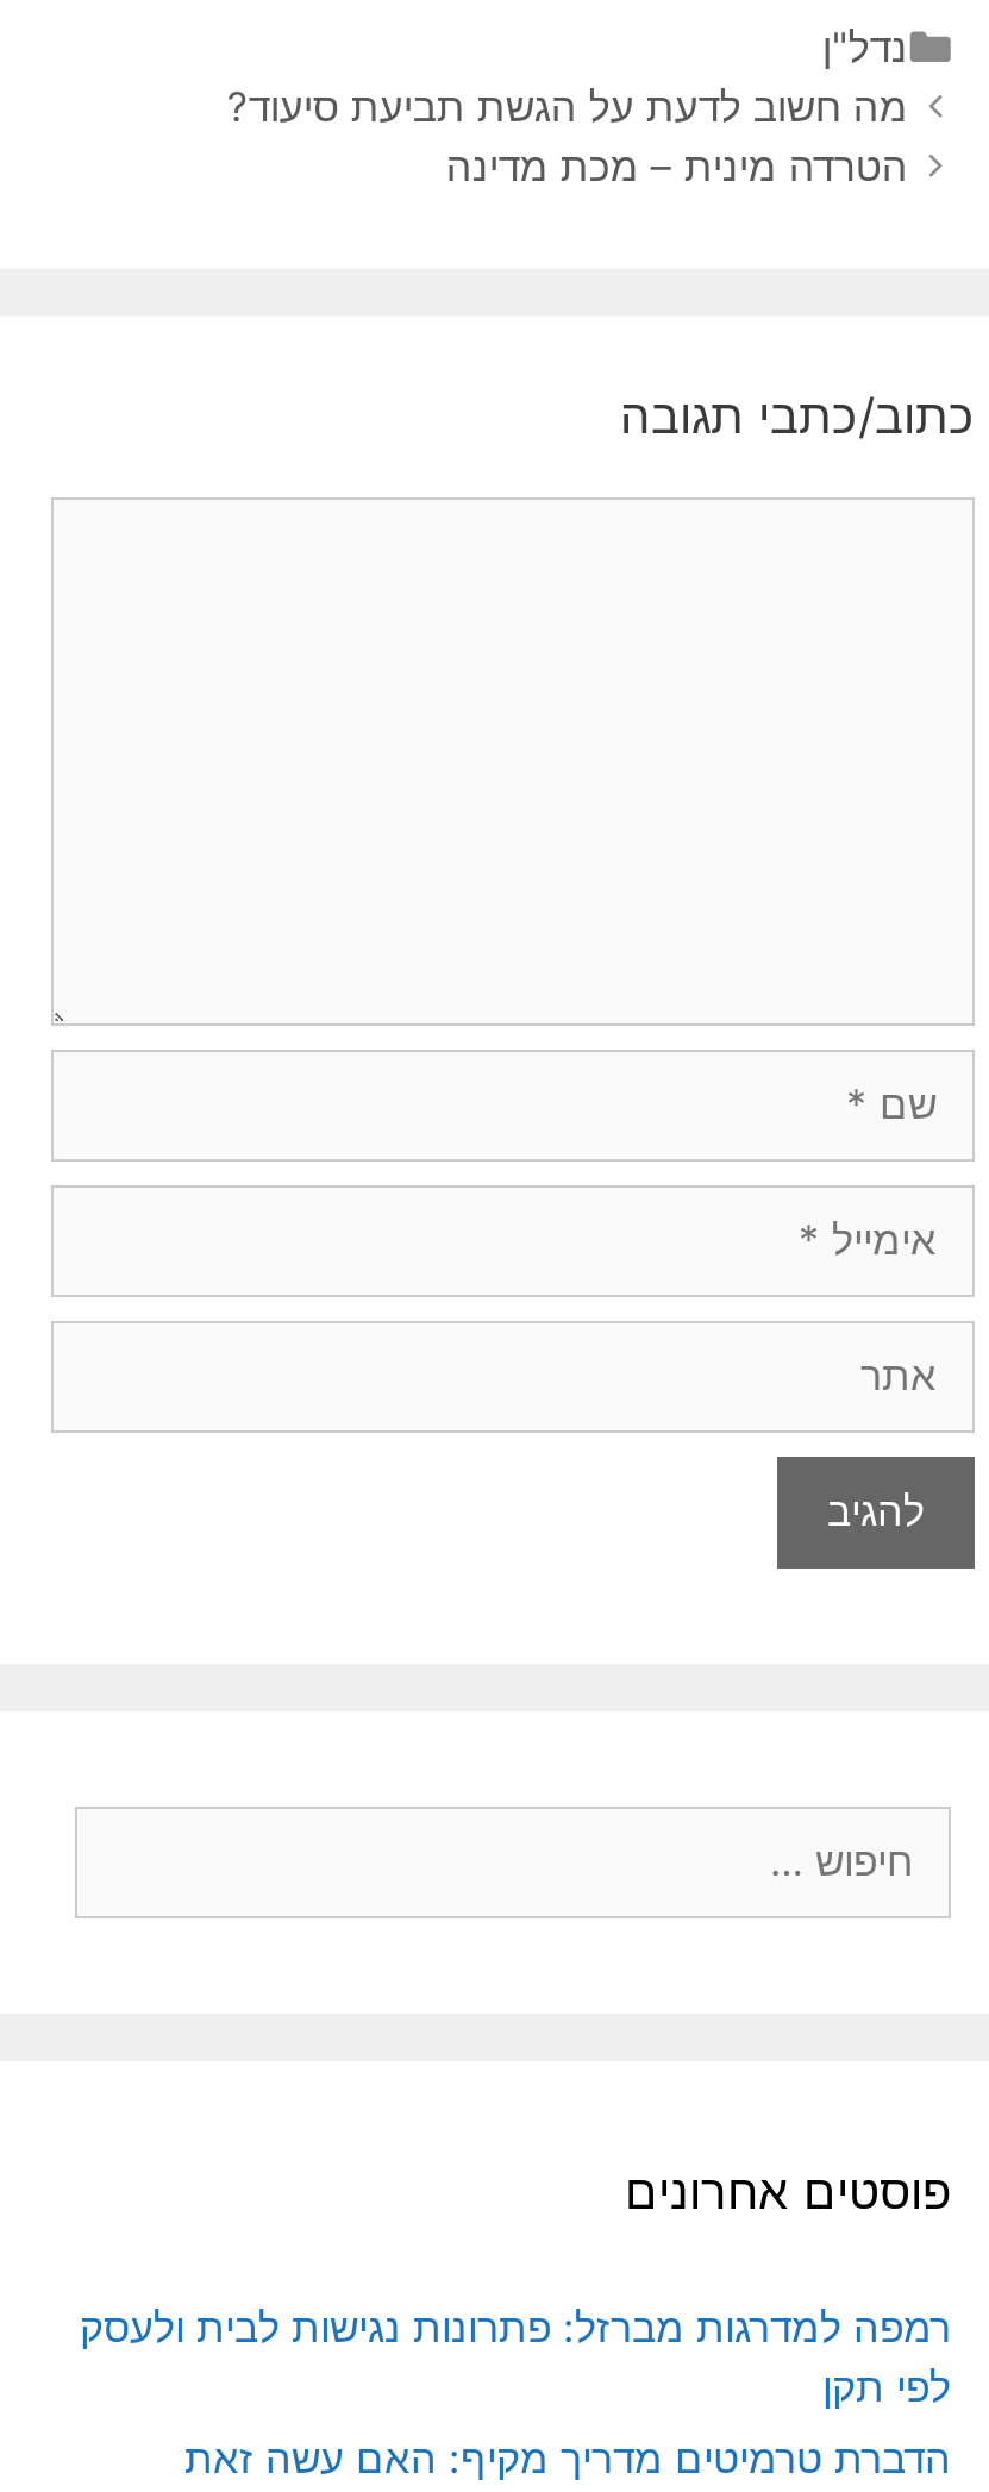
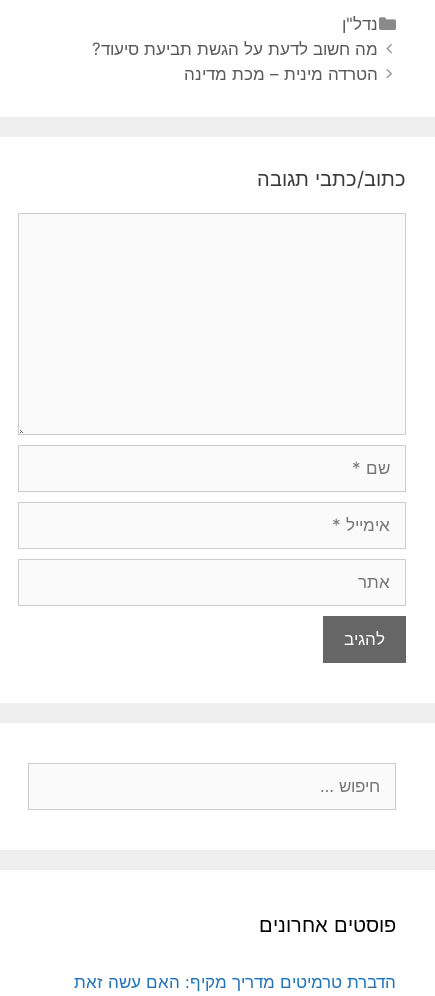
[80,2304,951,2412] רמפה למדרגות מברזל: פתרונות נגישות לבית ולעסק | לפי תקן -> none

